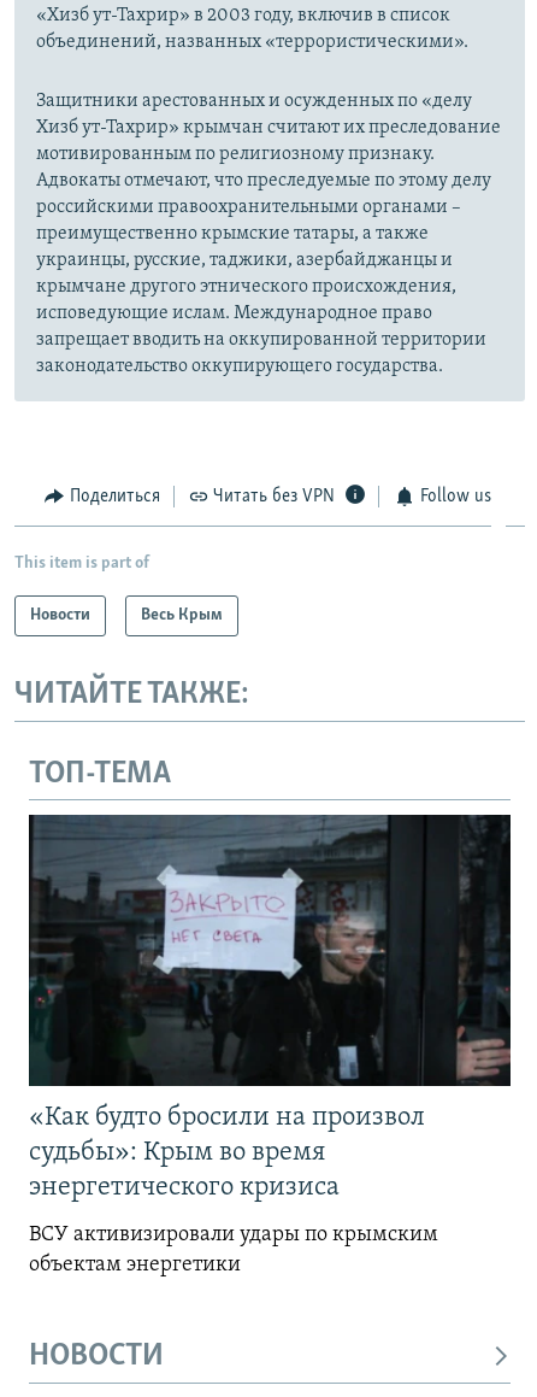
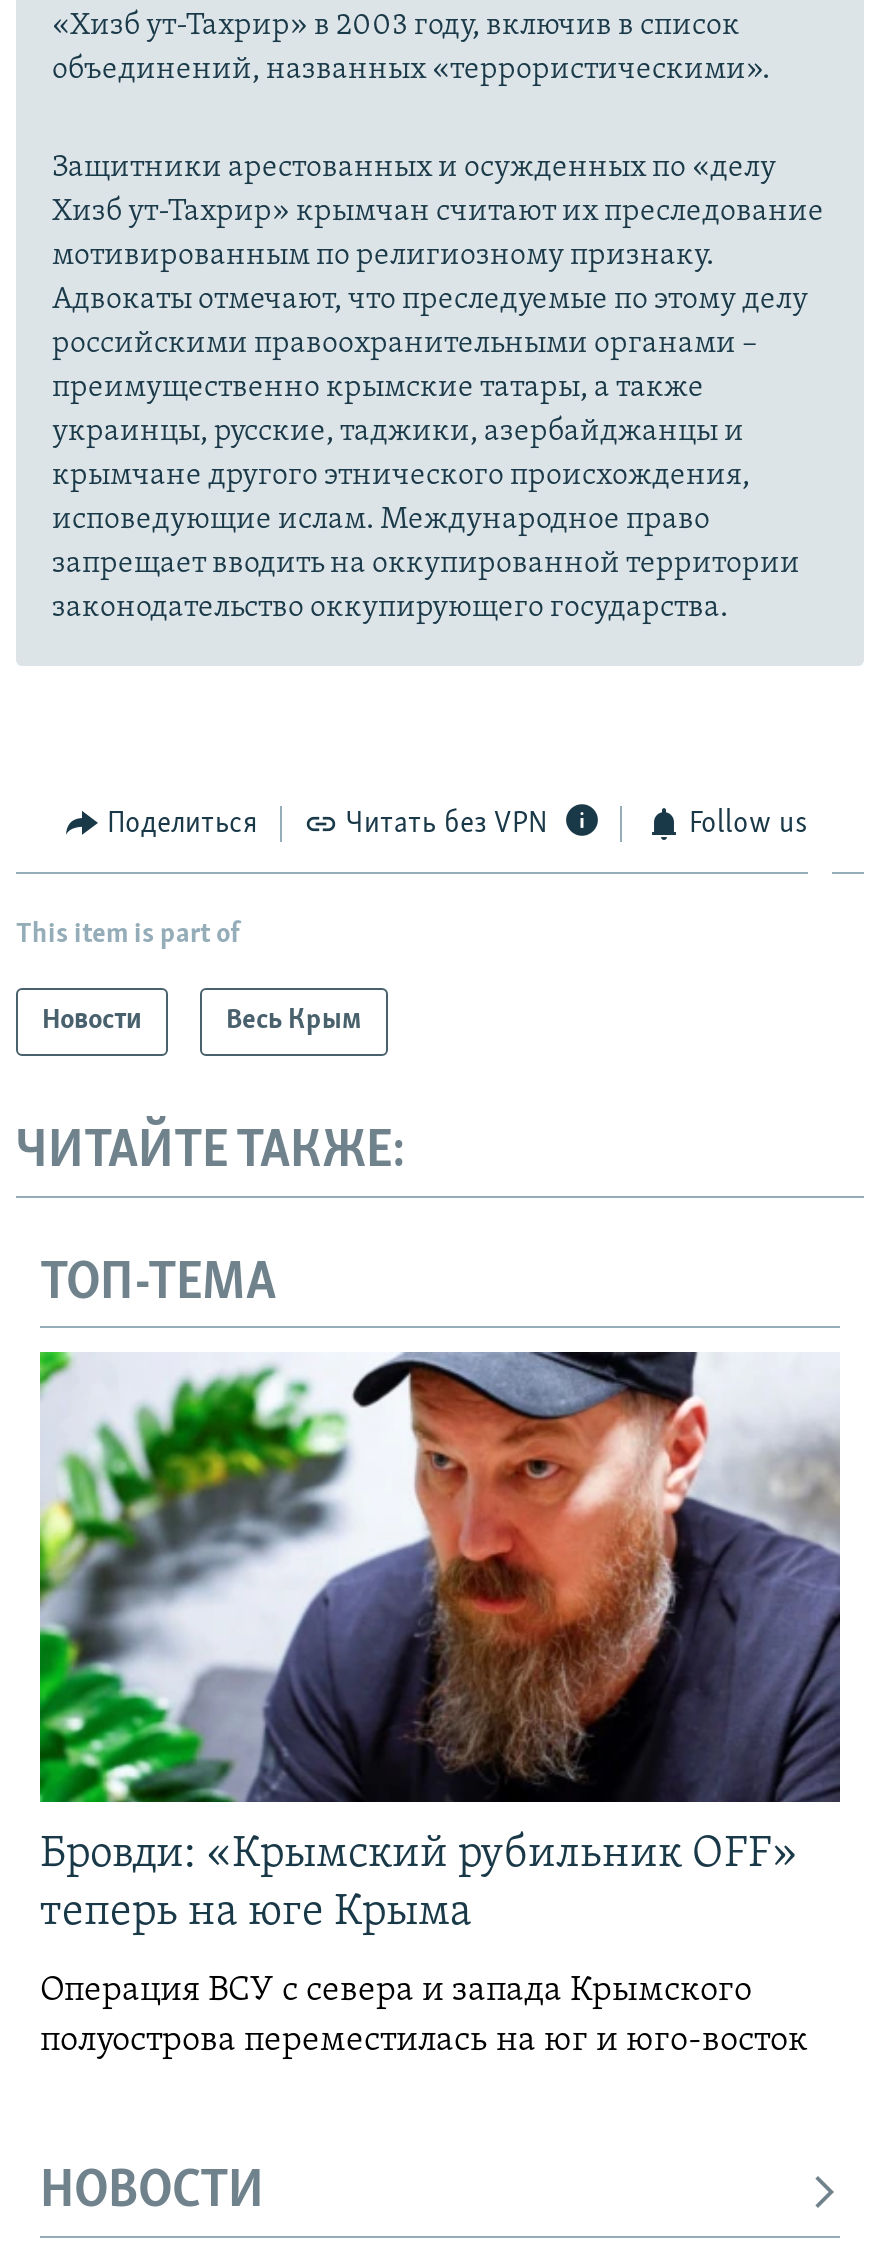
[28,814,512,1202] [image] | «Как будто бросили на произвол | судьбы»: Крым во время | энергетического кризиса -> [38,1350,842,1936] [image] | Бровди: «Крымский рубильник OFF» | теперь на юге Крыма
[29,1224,438,1277] ВСУ активизировали удары по крымским | объектам энергетики -> [40,1972,808,2060] Операция ВСУ с севера и запада Крымского | полуострова переместилась на юг и юго-восток

